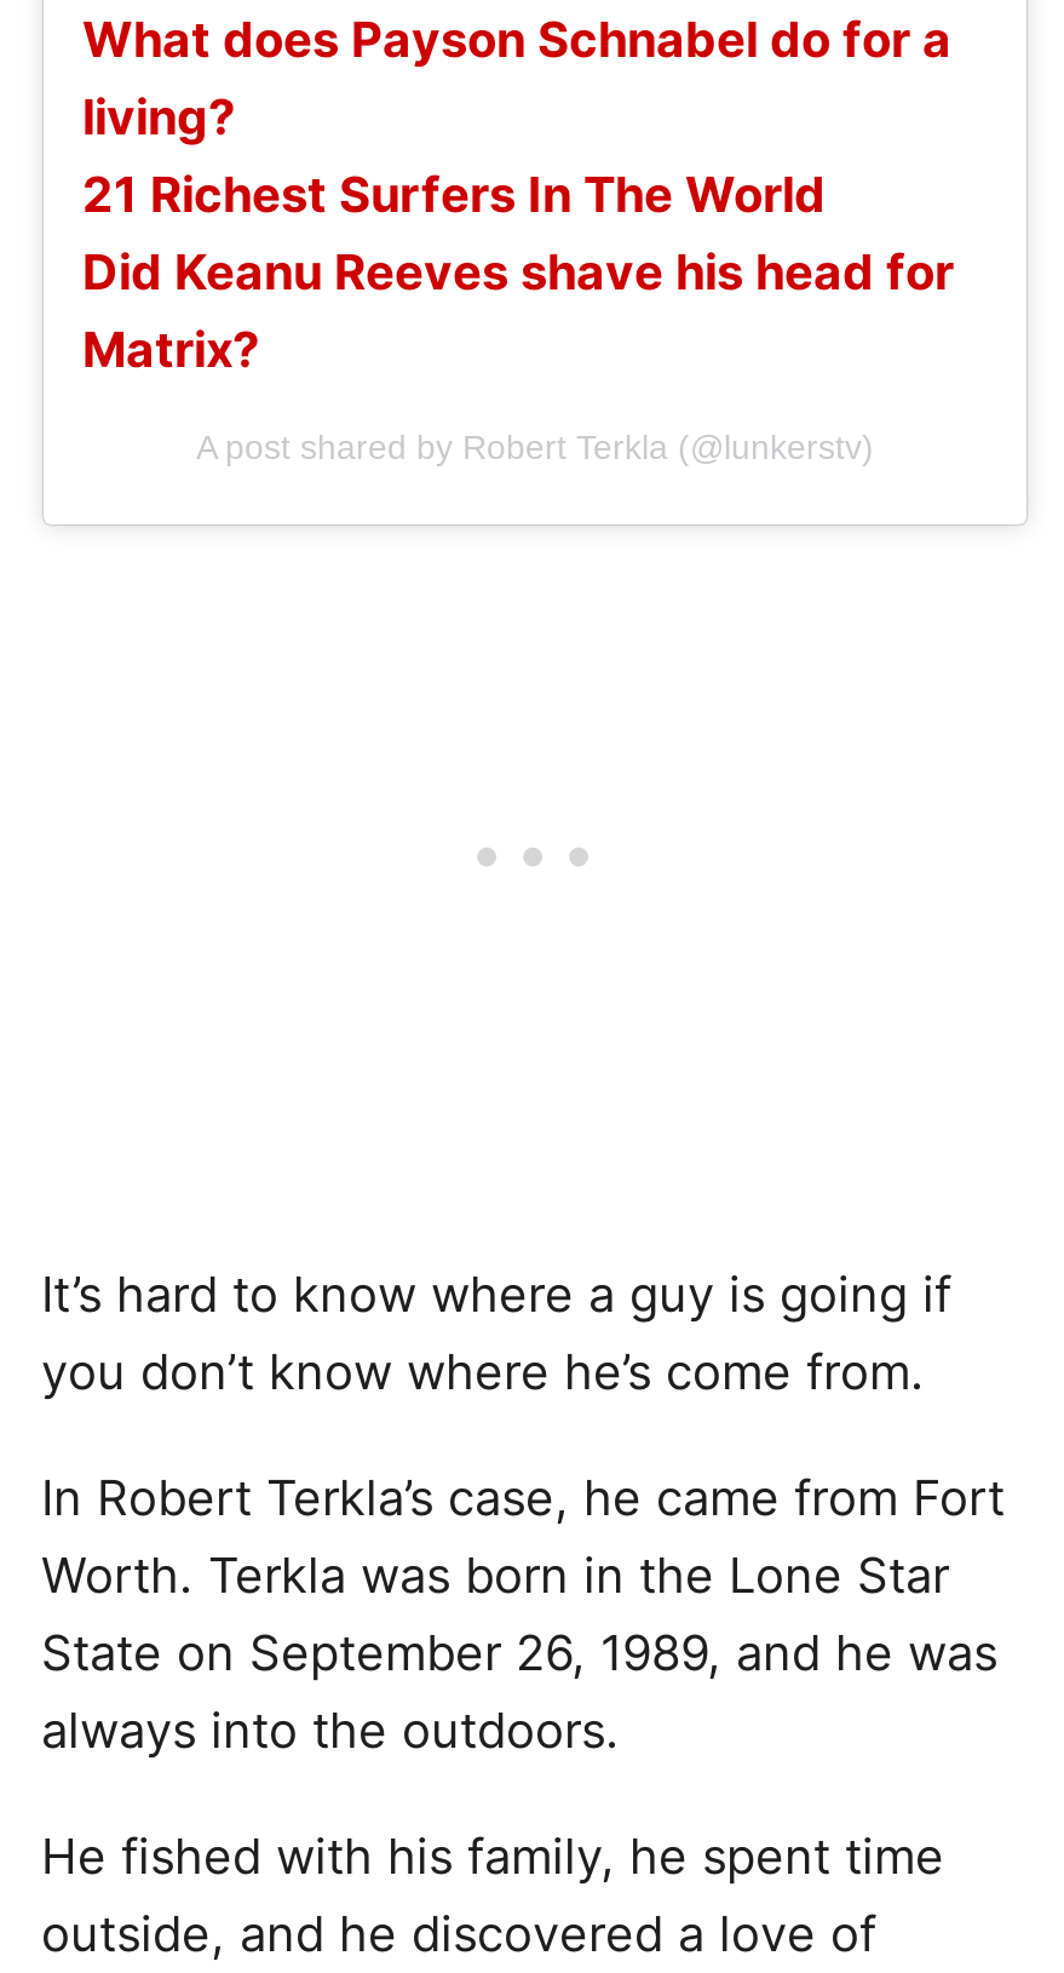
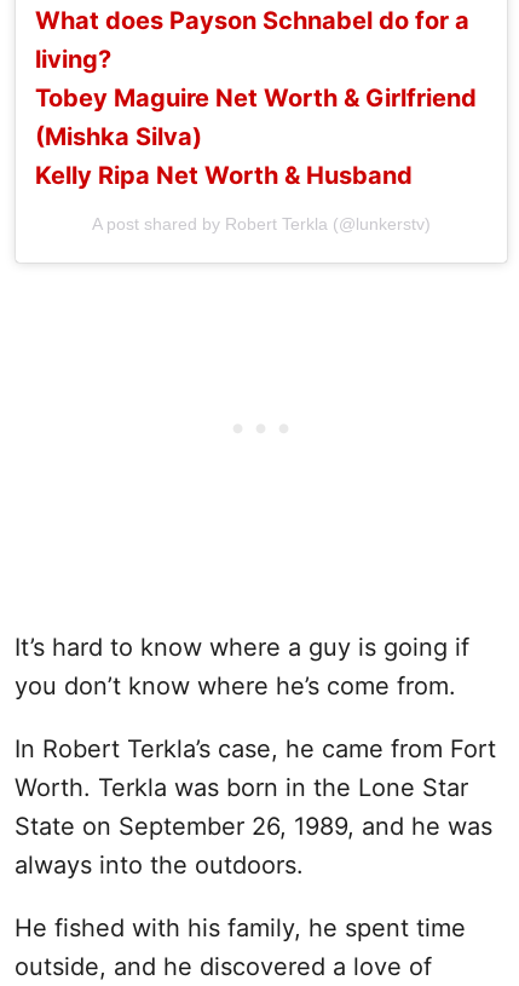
[82,165,954,378] 21 Richest Surfers In The World | Did Keanu Reeves shave his head for | Matrix? -> [35,83,477,189] Tobey Maguire Net Worth & Girlfriend | (Mishka Silva) | Kelly Ripa Net Worth & Husband

